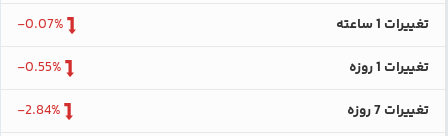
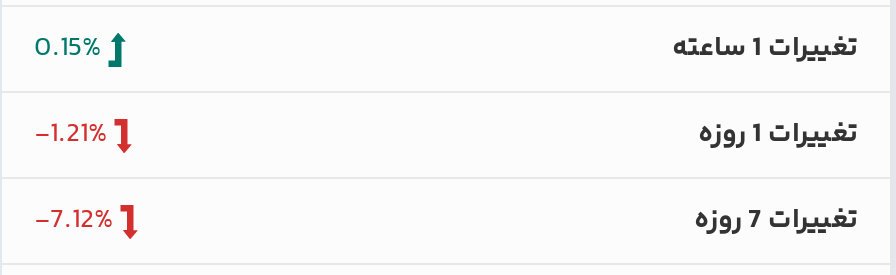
[17,14,64,36] -0.07% -> [34,27,102,71] 0.15%
[17,57,62,79] -0.55% -> [34,113,108,157] -1.21%
[17,100,61,122] -2.84% -> [34,199,114,243] -7.12%

